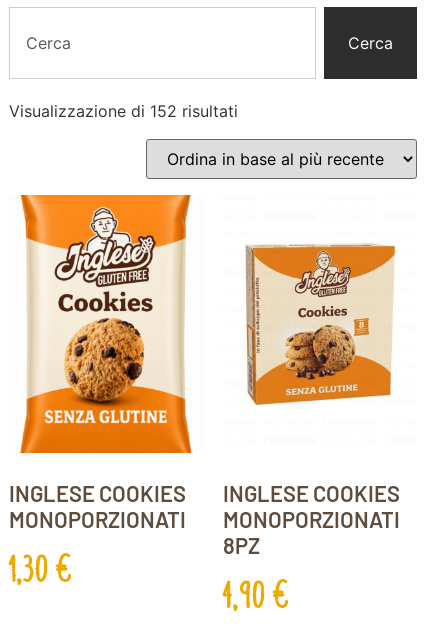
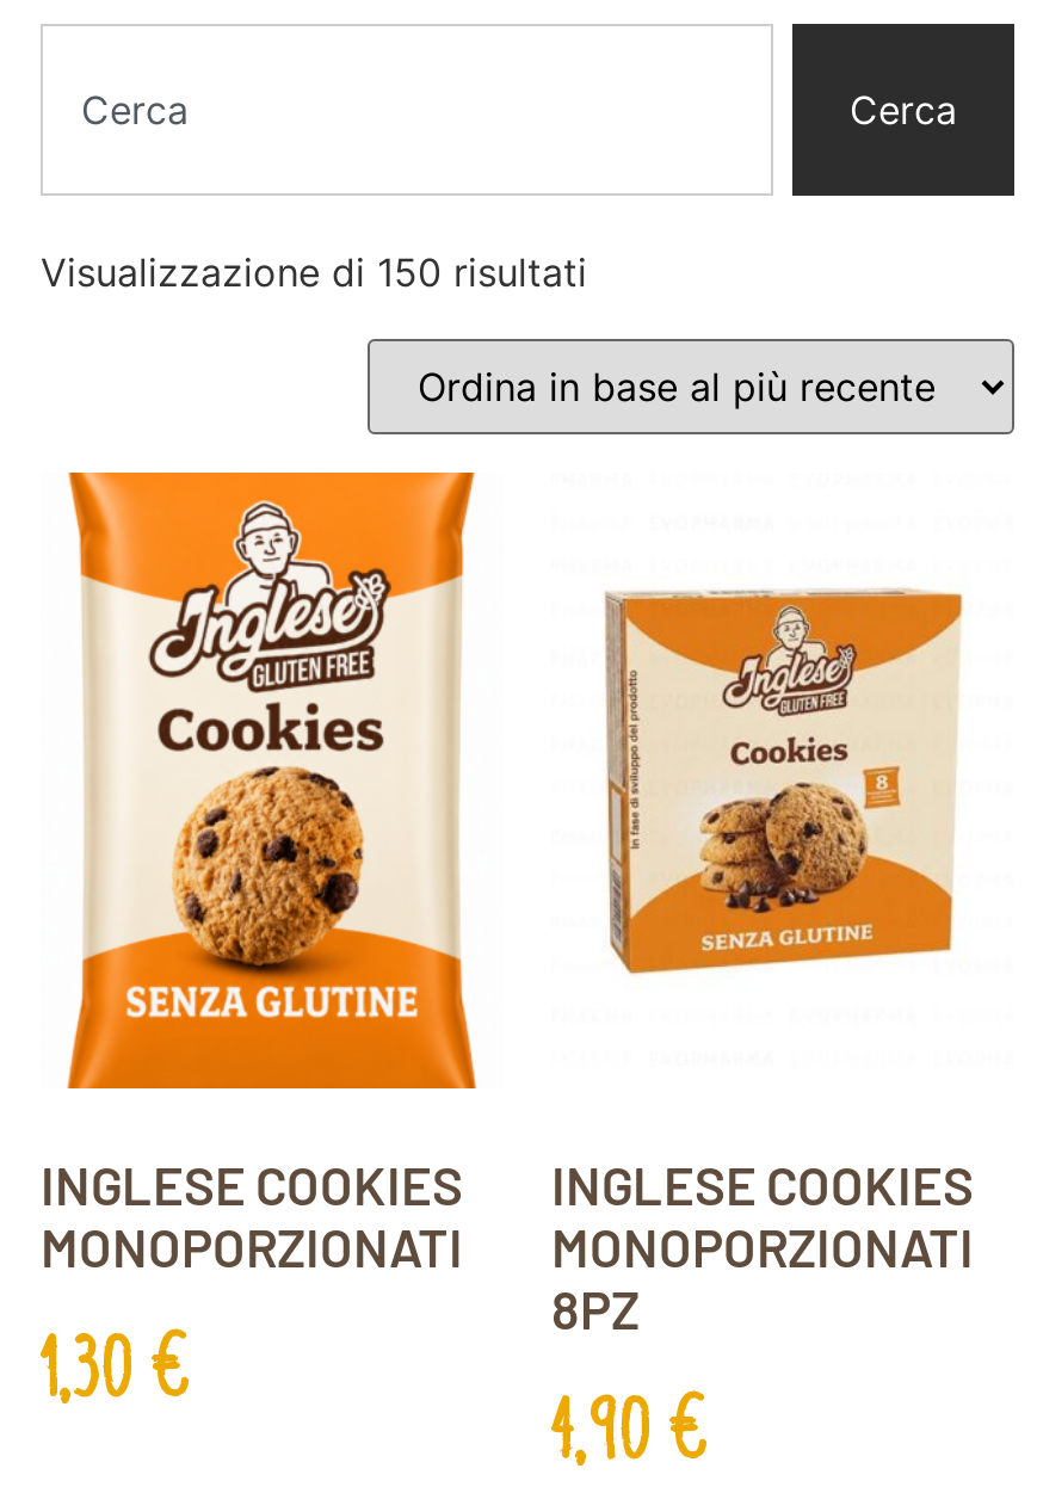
[9,101,238,121] Visualizzazione di 152 risultati -> [41,248,587,295] Visualizzazione di 150 risultati

